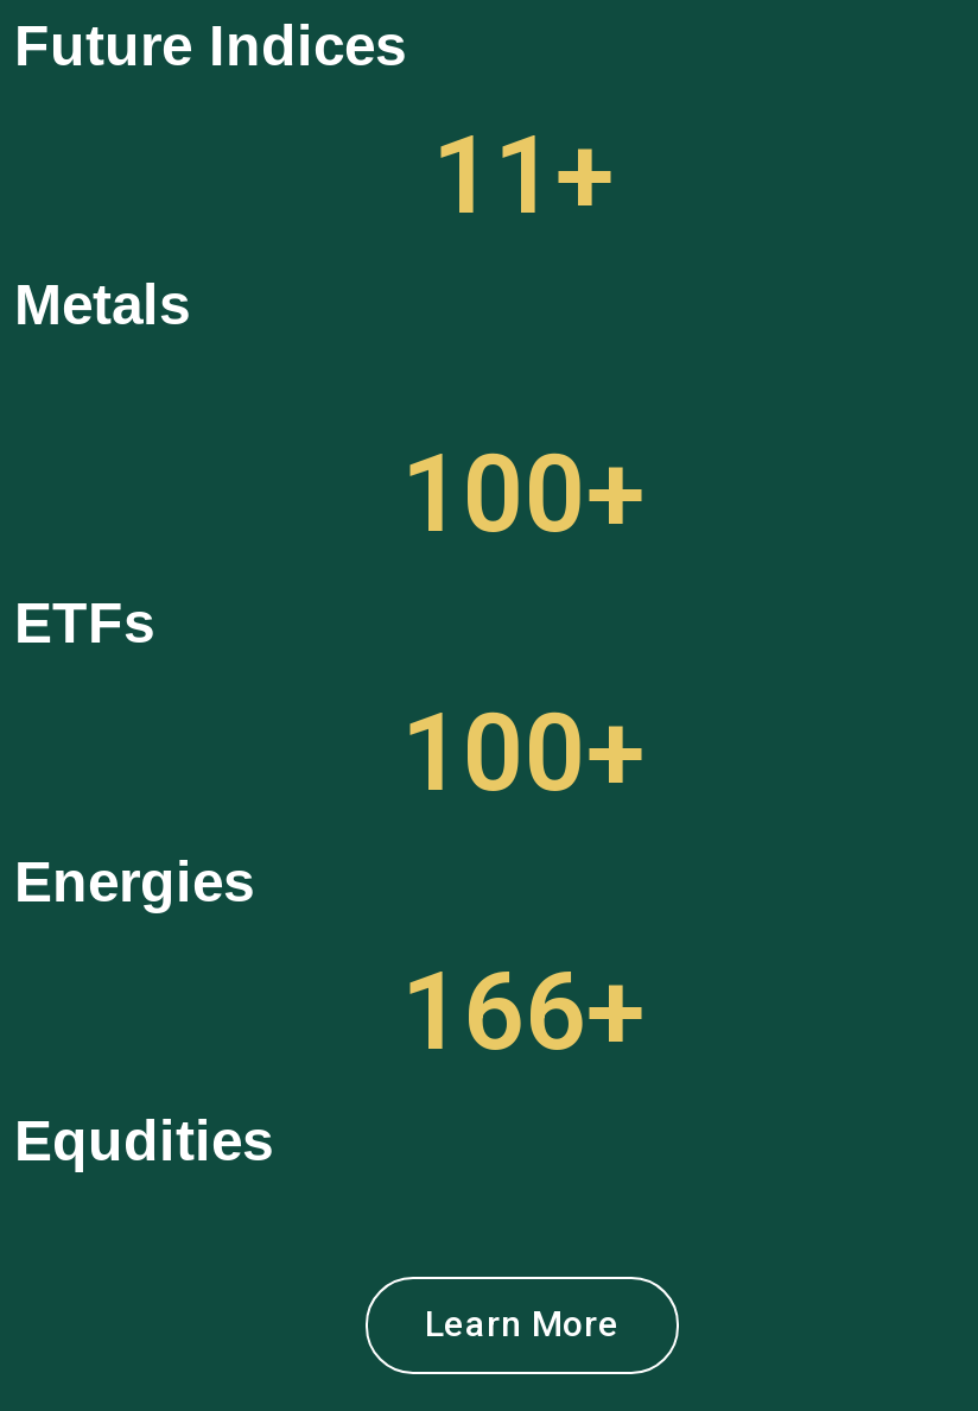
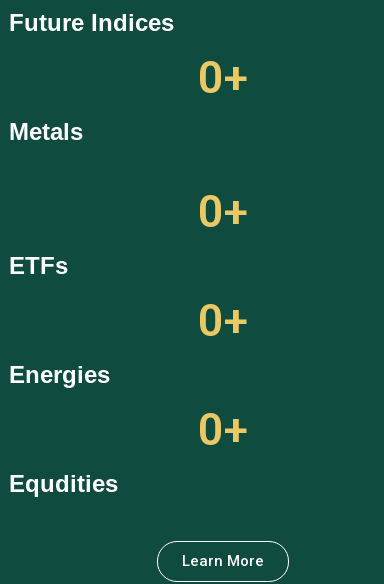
[432,112,612,238] 11 + -> [198,51,248,104] 0 +
[401,431,643,557] 100+ -> [198,185,248,238] 0+
[401,690,643,815] 100+ -> [198,294,248,347] 0+
[401,949,643,1074] 166+ -> [198,403,248,456] 0+

